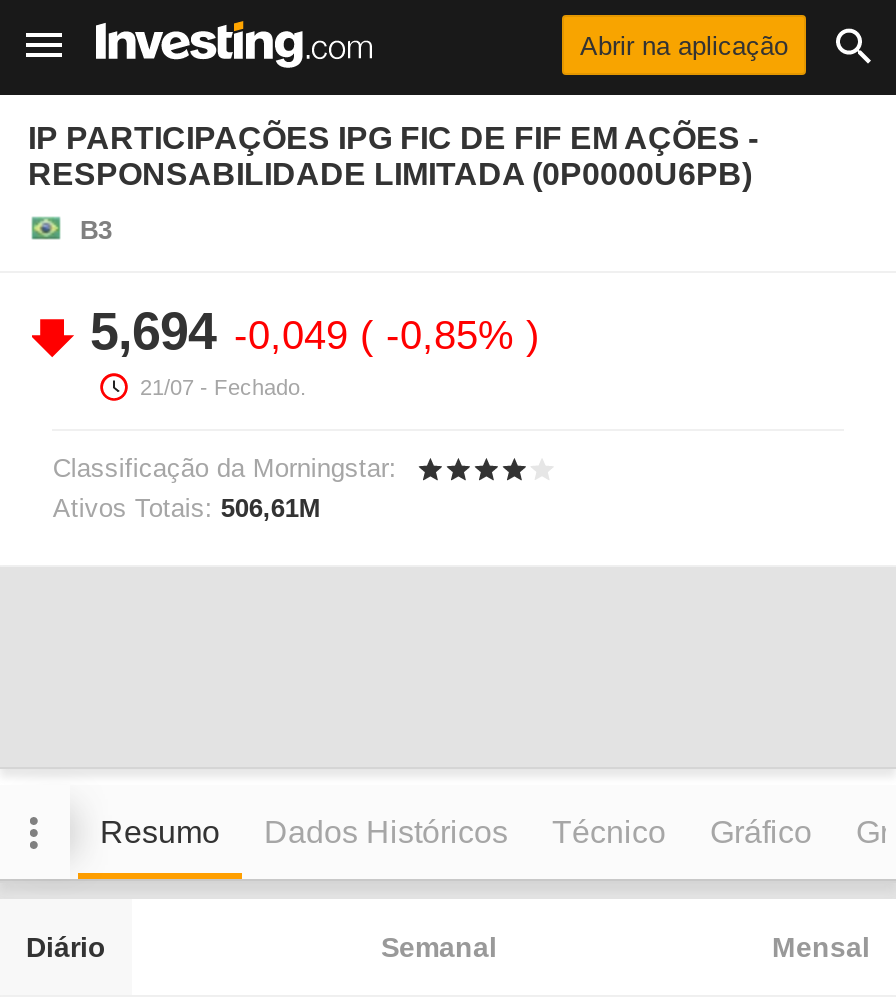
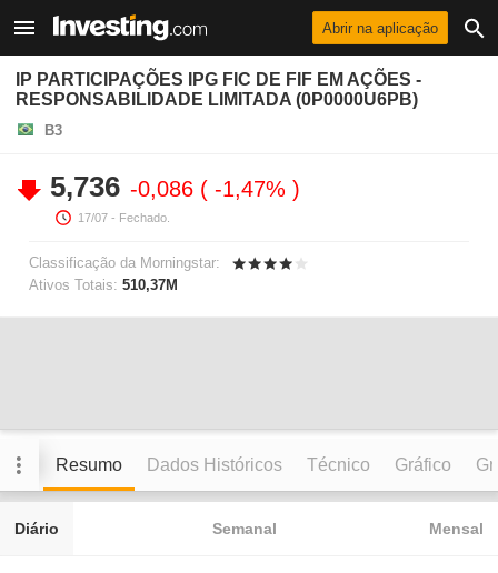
[90,301,526,361] 5,694 -0,049 -0,85% -> [50,170,292,203] 5,736 -0,086 -1,47%
[140,375,306,399] 21/07 - Fechado. -> [78,211,170,224] 17/07 - Fechado.
[53,493,321,523] Ativos Totais: 506,61M -> [29,277,178,293] Ativos Totais: 510,37M

